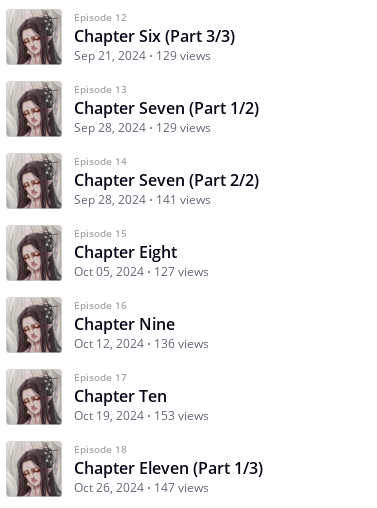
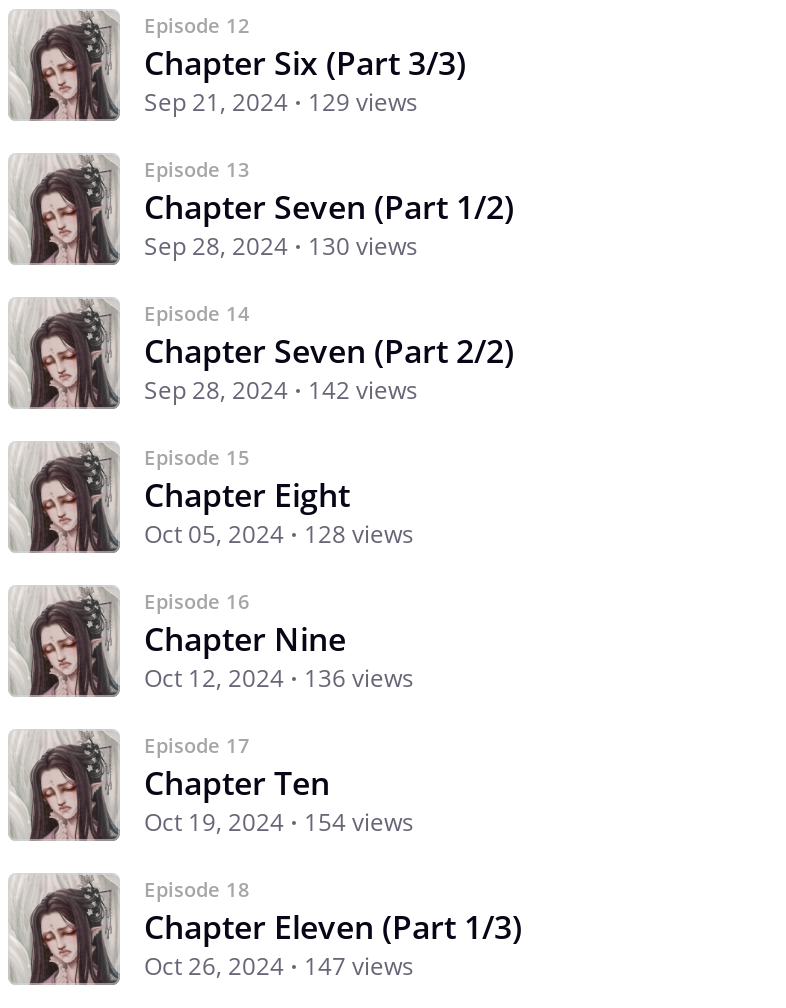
[74,119,211,136] Sep 28, 2024 129 views -> [144,229,418,263] Sep 28, 2024 130 views
[74,191,211,208] Sep 28, 2024 141 views -> [144,373,418,407] Sep 28, 2024 142 views
[74,263,209,280] Oct 05, 2024 127 views -> [144,517,414,551] Oct 05, 2024 128 views
[74,407,209,424] Oct 19, 2024 153 views -> [144,805,414,839] Oct 19, 2024 154 views

